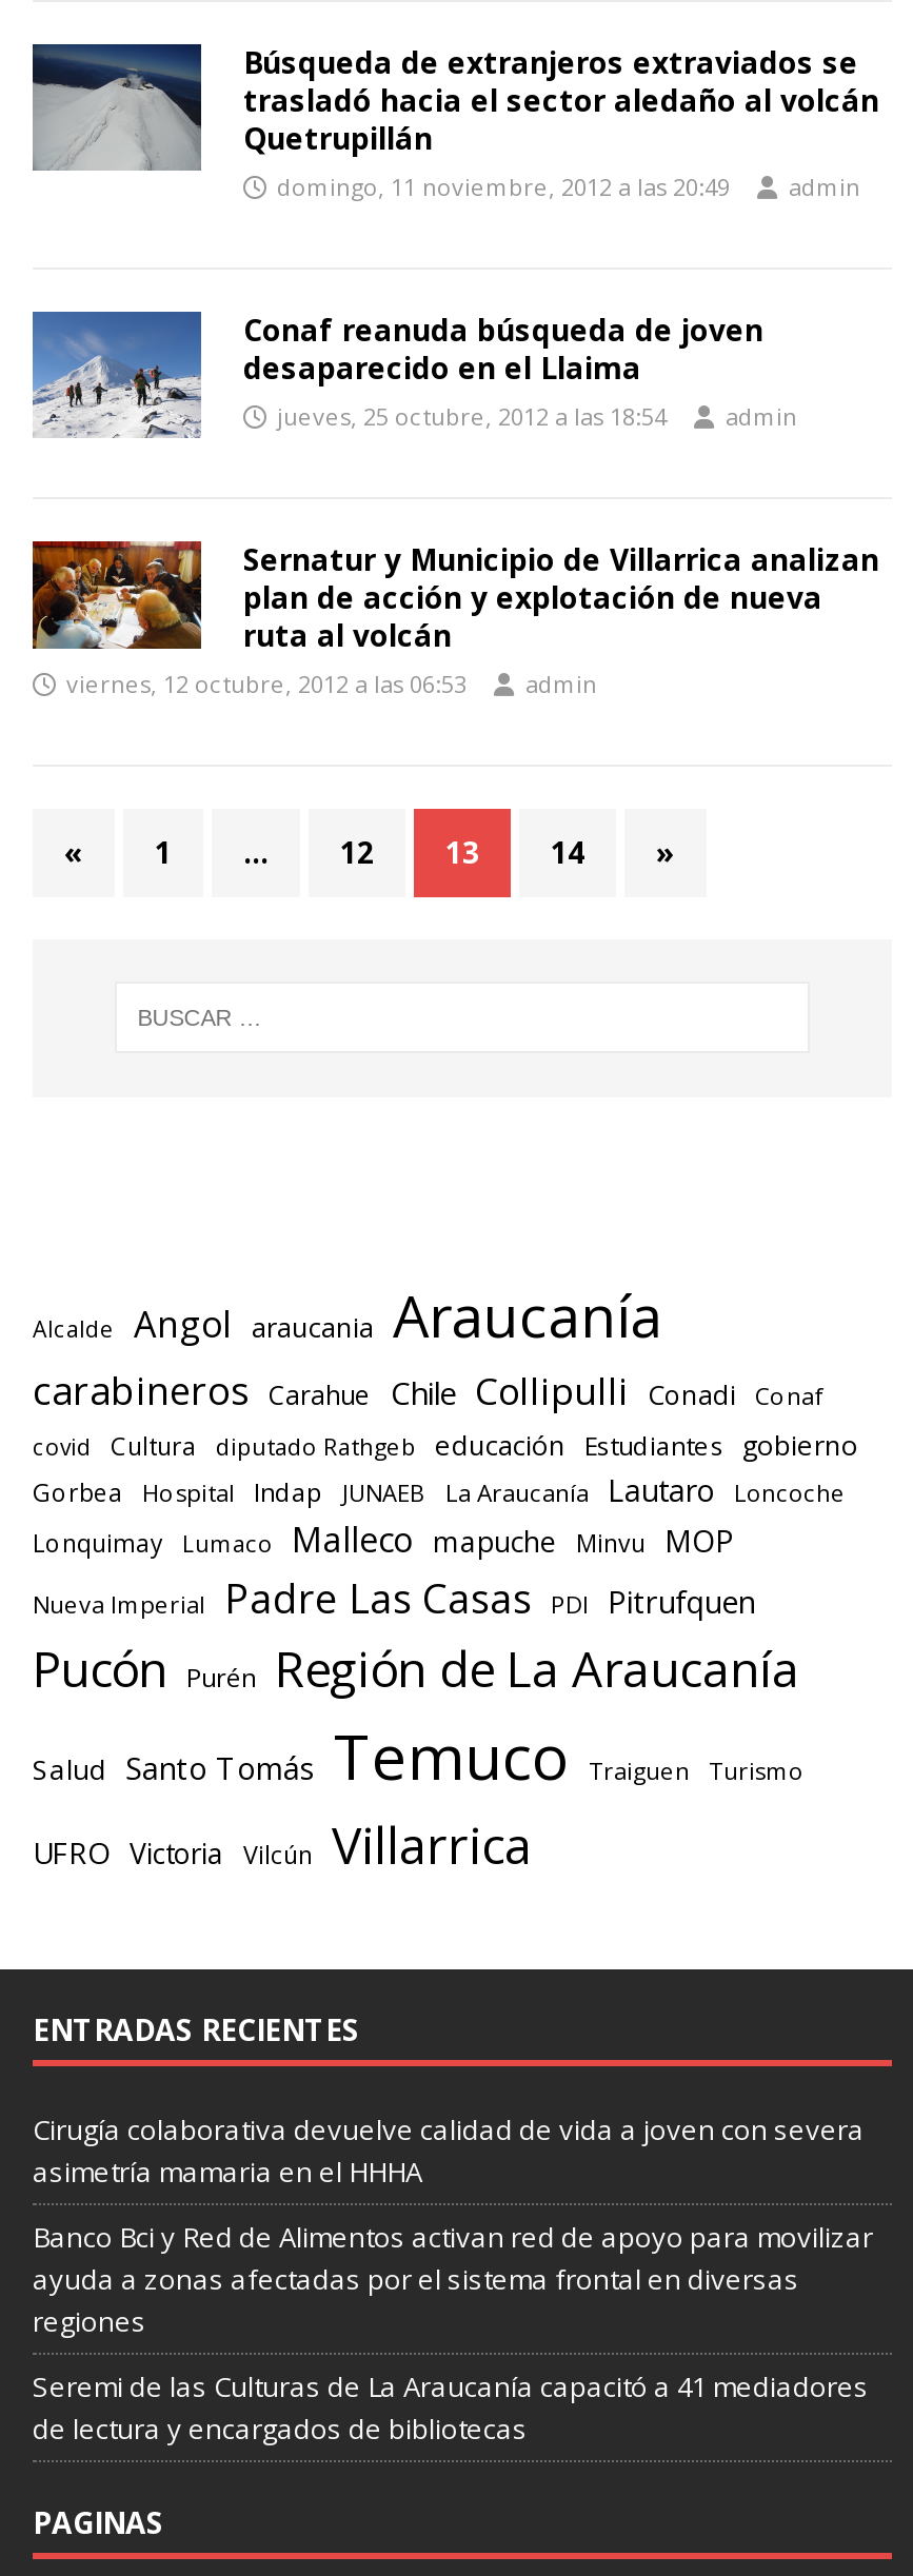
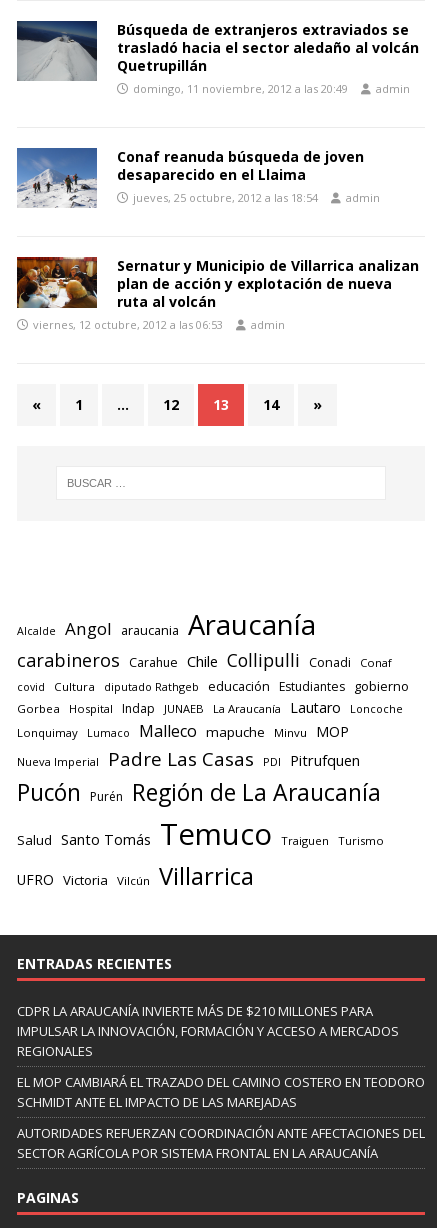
[33,2110,865,2190] Cirugía colaborativa devuelve calidad de vida a joven con severa | asimetría mamaria en el HHHA -> [17,1002,399,1060] CDPR LA ARAUCANÍA INVIERTE MÁS DE $210 MILLONES PARA | IMPULSAR LA INNOVACIÓN, FORMACIÓN Y ACCESO A MERCADOS | REGIONALES
[33,2218,873,2340] Banco Bci y Red de Alimentos activan red de apoyo para movilizar | ayuda a zonas afectadas por el sistema frontal en diversas | regiones -> [17,1073,425,1111] EL MOP CAMBIARÁ EL TRAZADO DEL CAMINO COSTERO EN TEODORO | SCHMIDT ANTE EL IMPACTO DE LAS MAREJADAS
[33,2367,869,2447] Seremi de las Culturas de La Araucanía capacitó a 41 mediadores | de lectura y encargados de bibliotecas -> [17,1124,425,1162] AUTORIDADES REFUERZAN COORDINACIÓN ANTE AFECTACIONES DEL | SECTOR AGRÍCOLA POR SISTEMA FRONTAL EN LA ARAUCANÍA

